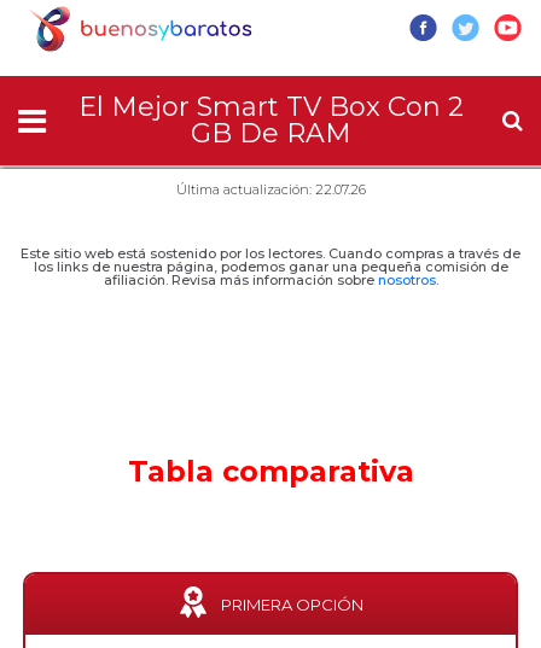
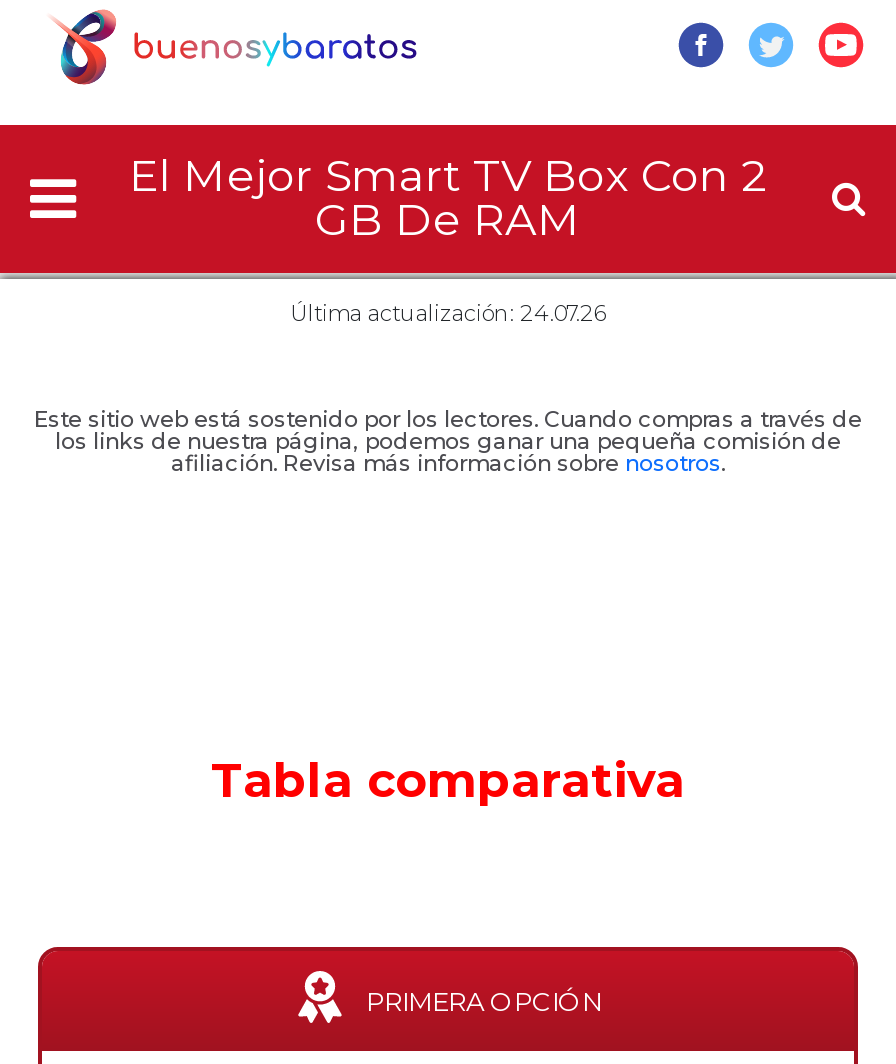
[176,181,365,198] Última actualización: 22.07.26 -> [290,299,606,327] Última actualización: 24.07.26

